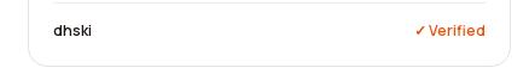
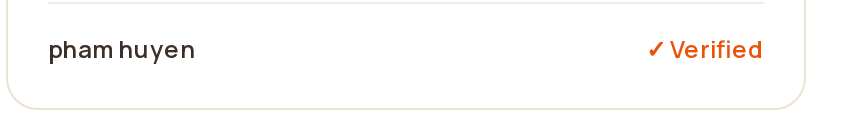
[53,20,92,41] dhski -> [48,32,196,66] pham huyen

